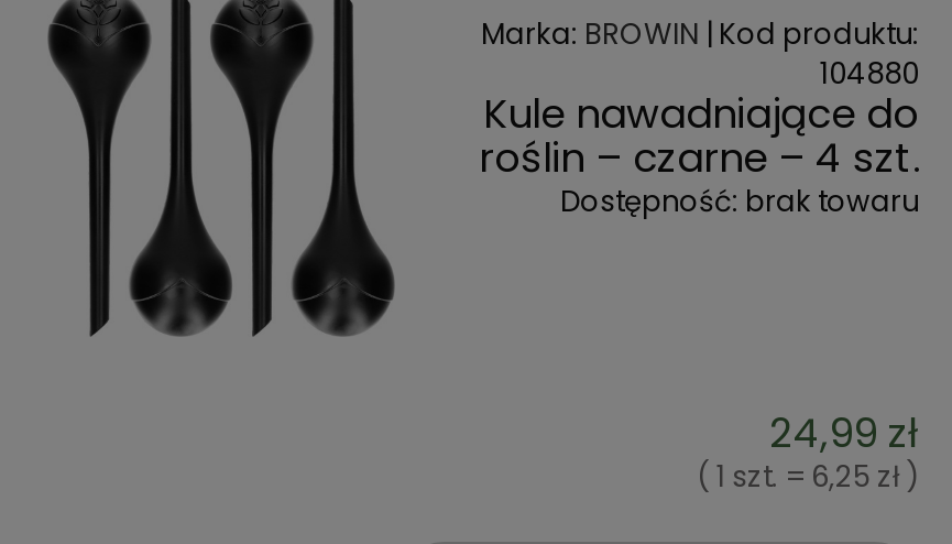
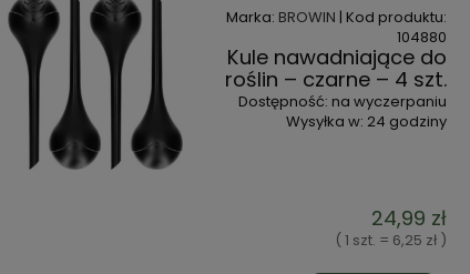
[560,181,919,223] Dostępność: brak towaru -> [238,91,447,132] Dostępność: na wyczerpaniu | Wysyłka w: 24 godziny

